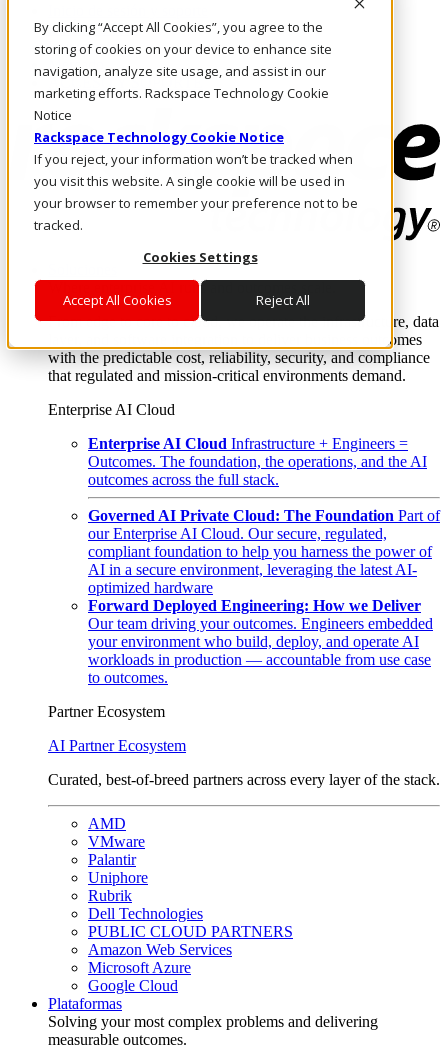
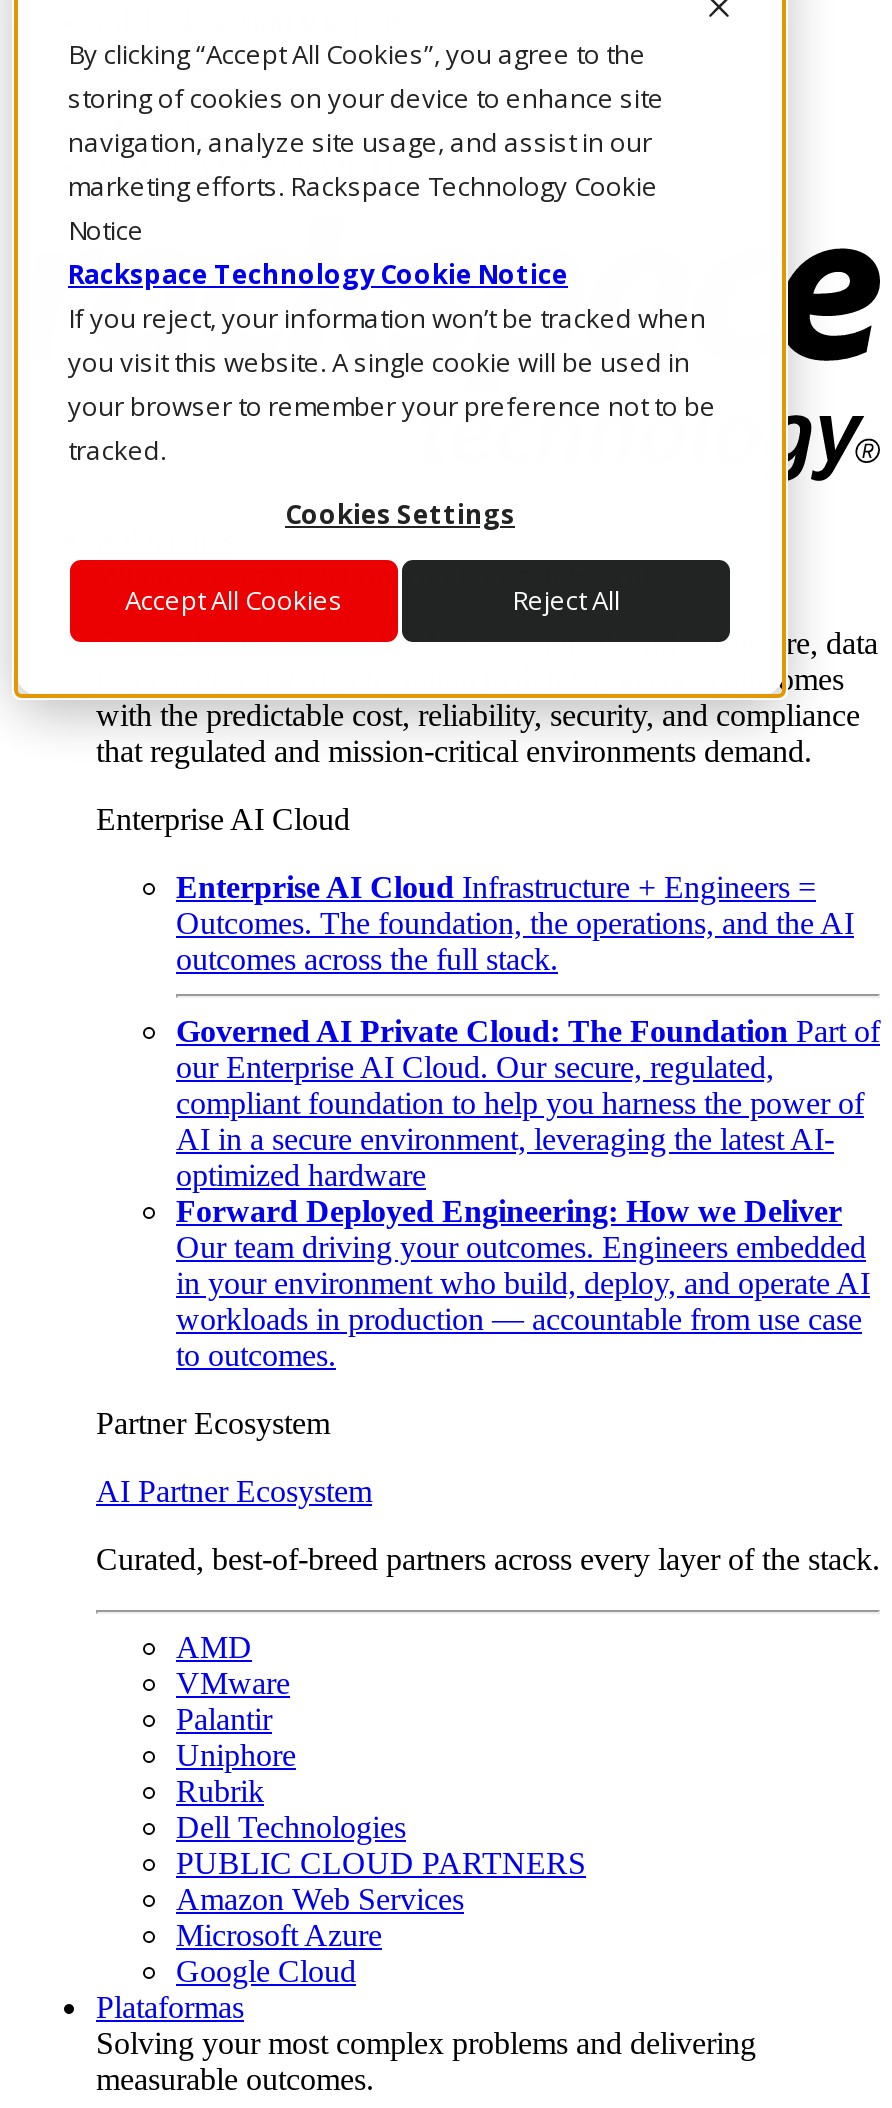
[88,633,419,650] your environment who build, deploy, and operate AI -> [176,1266,870,1300] in your environment who build, deploy, and operate AI

